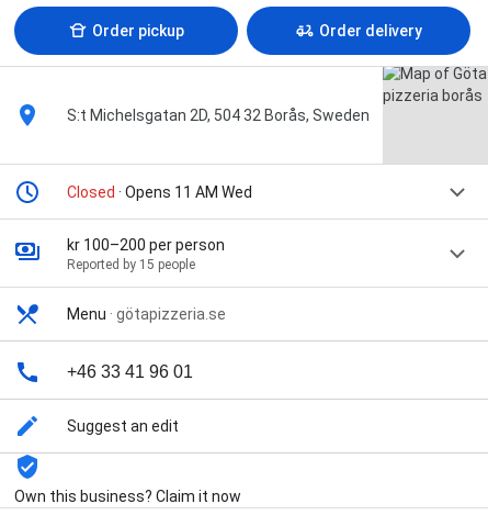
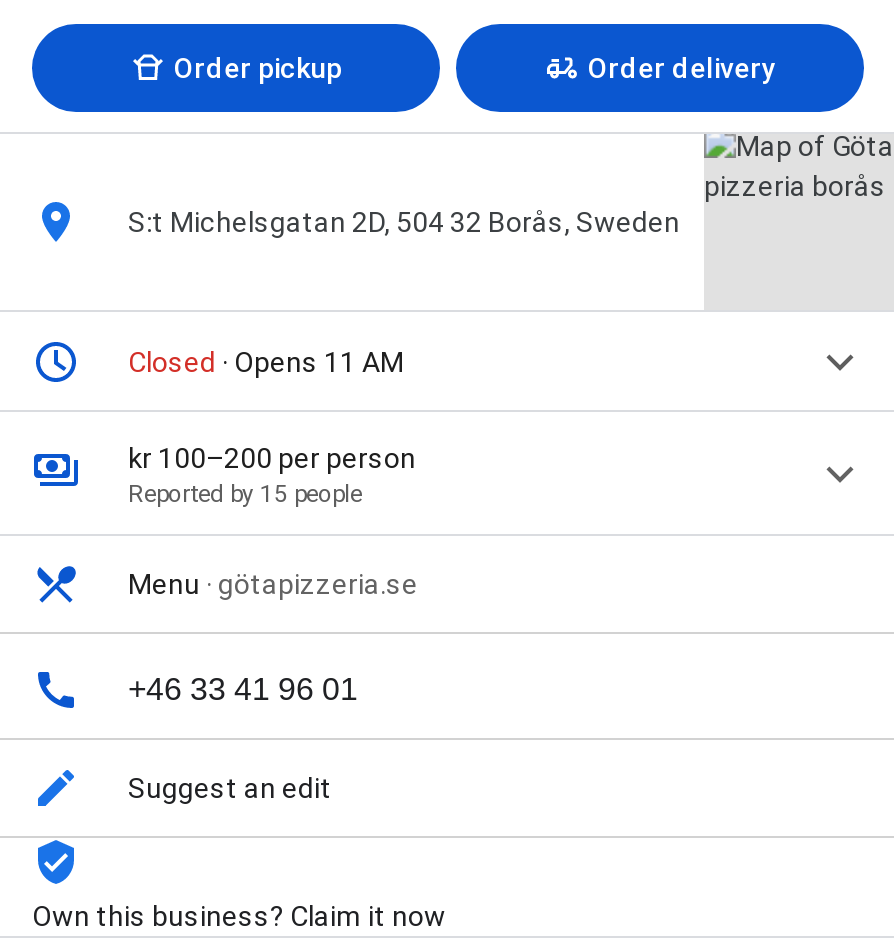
[67,184,252,201] Closed · Opens 11 AM Wed -> [128,346,404,378] Closed · Opens 11 AM

